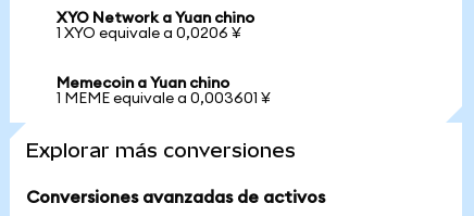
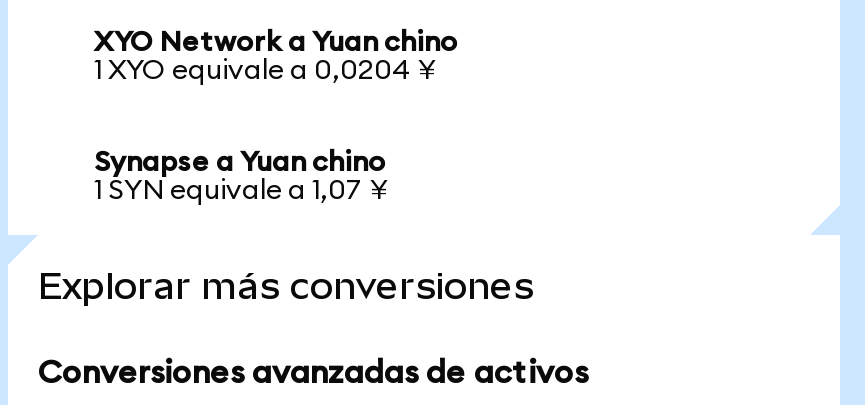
[57,26,241,41] 1 XYO equivale a 0,0206 ¥ -> [94,57,436,85] 1 XYO equivale a 0,0204 ¥
[57,76,229,91] Memecoin a Yuan chino -> [94,149,386,177] Synapse a Yuan chino
[57,91,271,106] 1 MEME equivale a 0,003601 ¥ -> [94,177,388,205] 1 SYN equivale a 1,07 ¥

